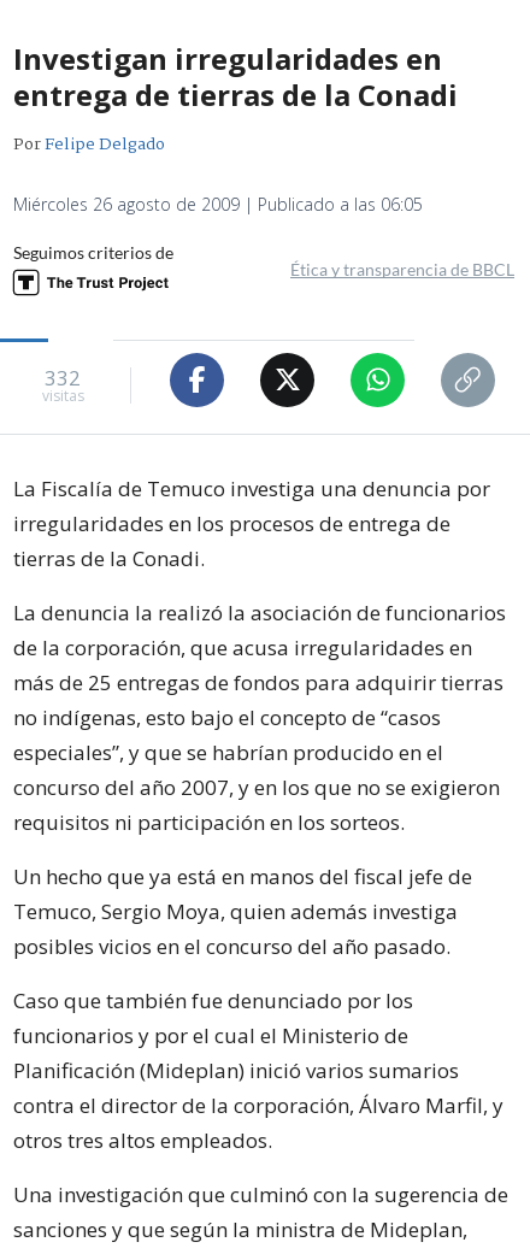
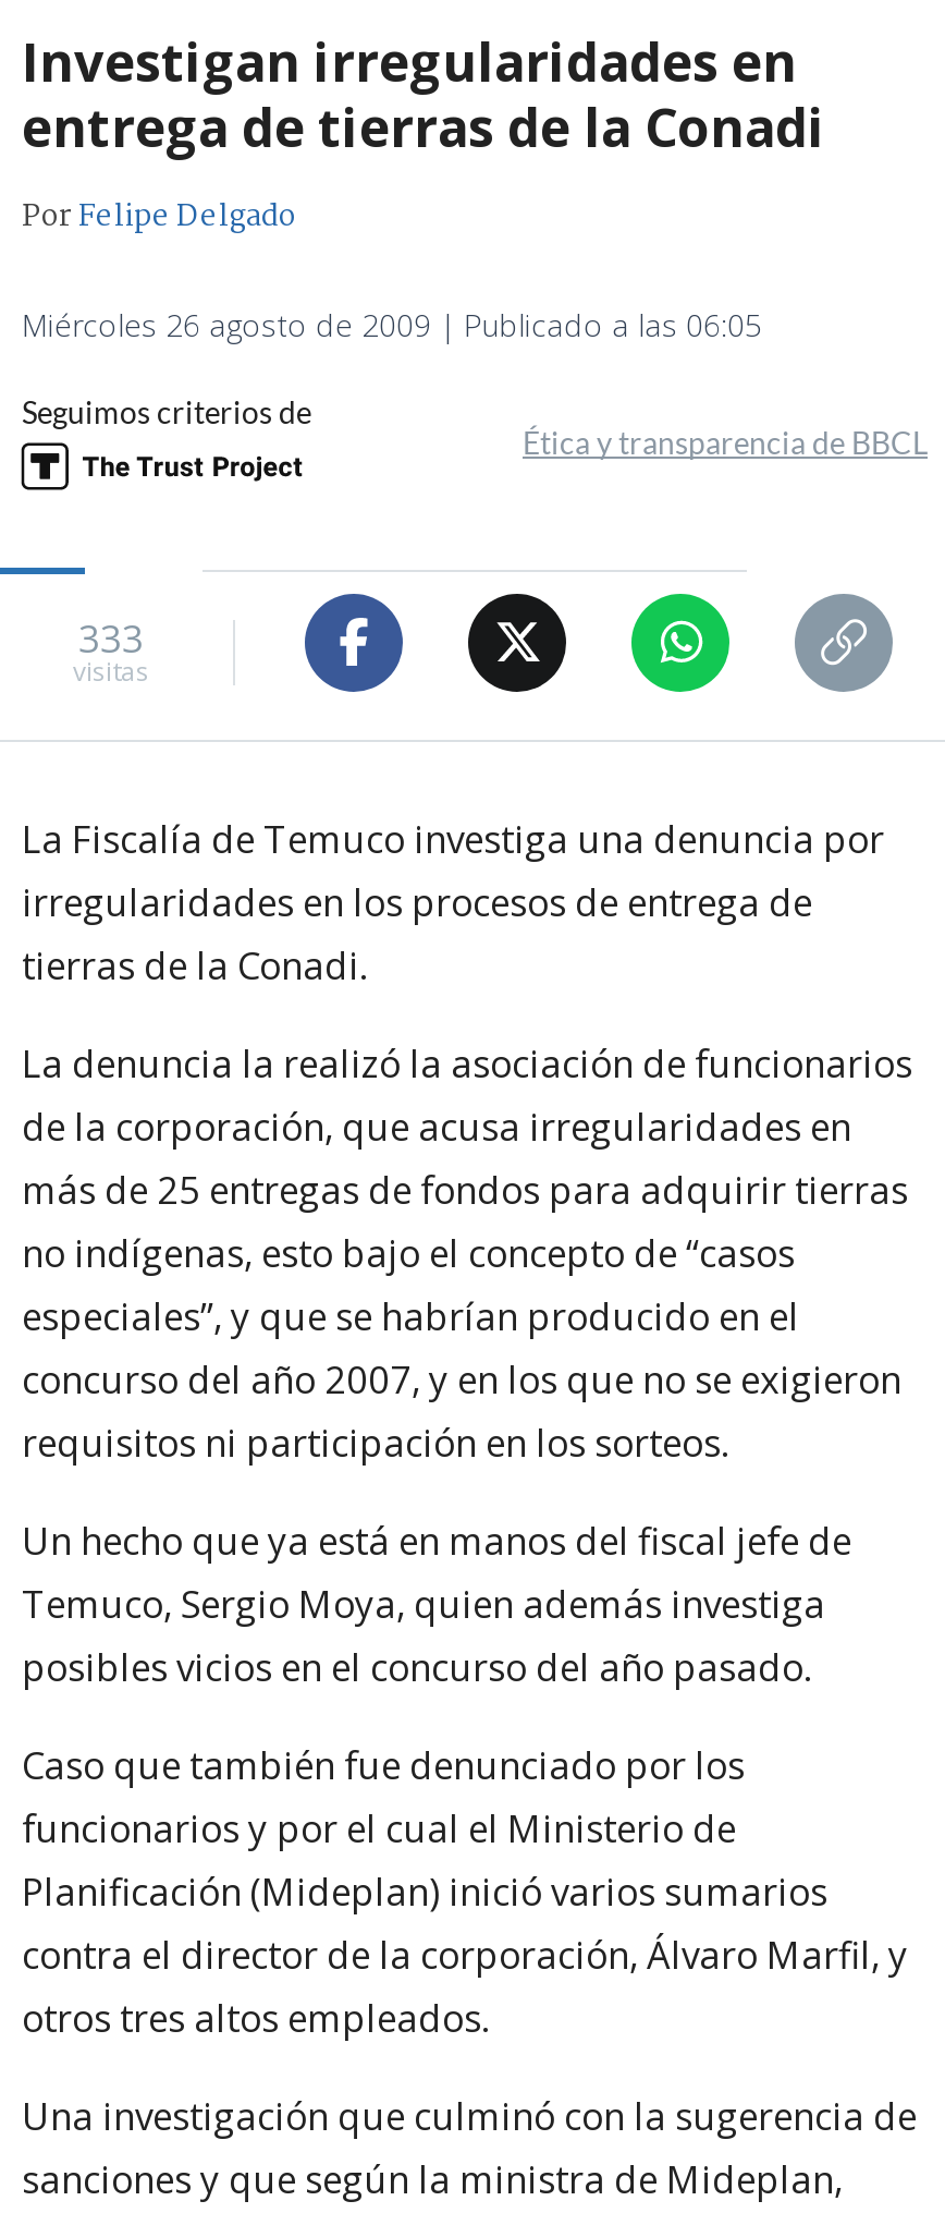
[45,364,81,392] 332 -> [78,614,144,664] 333

